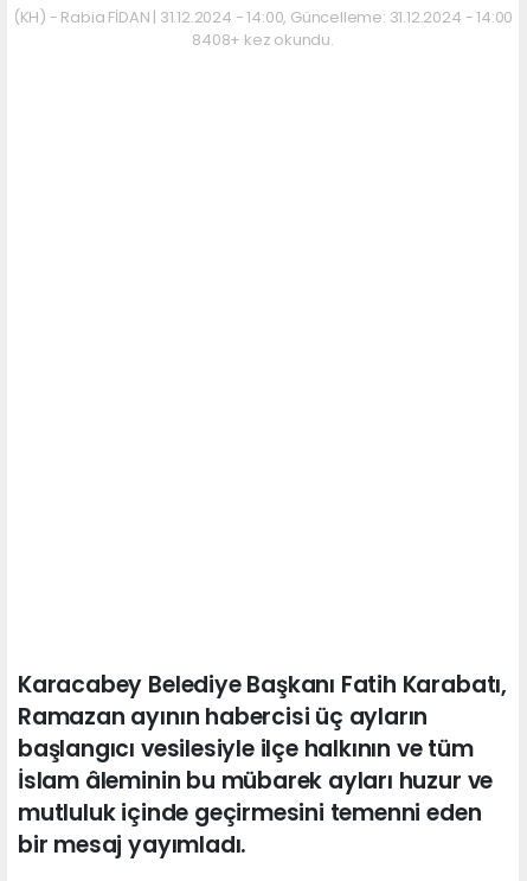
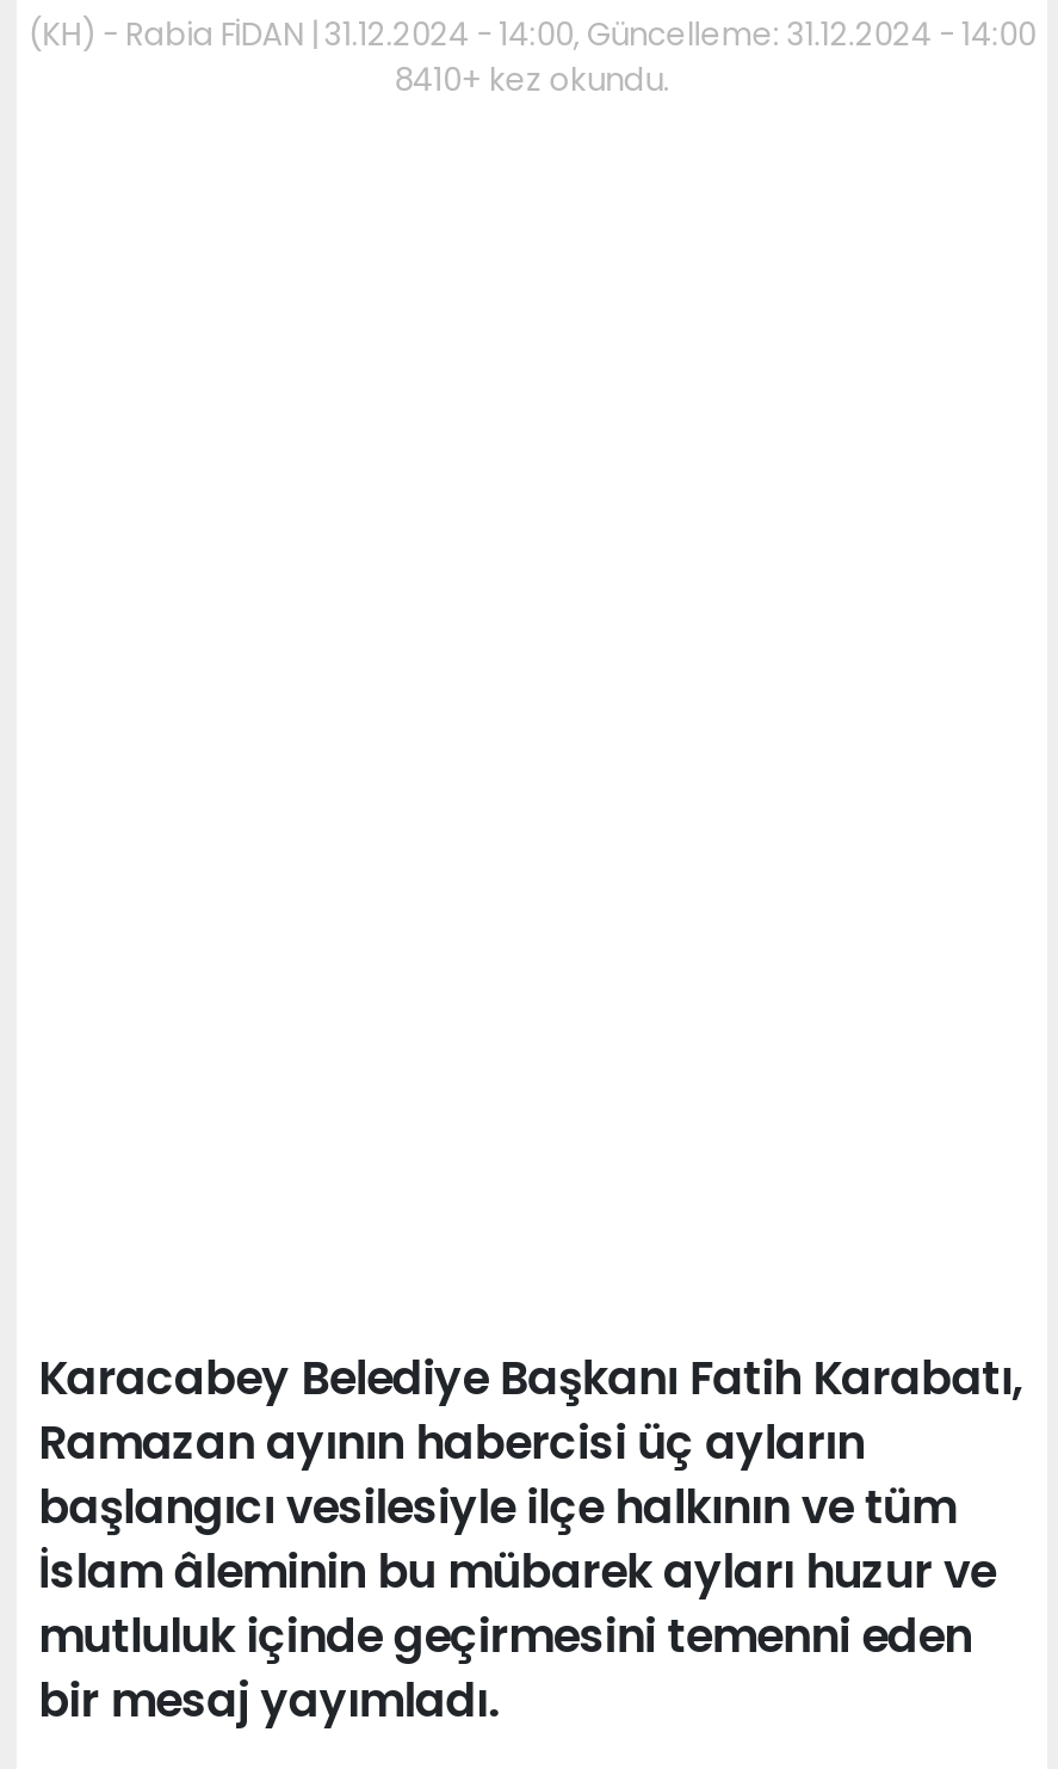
[192,28,334,50] 8408+ kez okundu. -> [394,56,670,101] 8410+ kez okundu.

